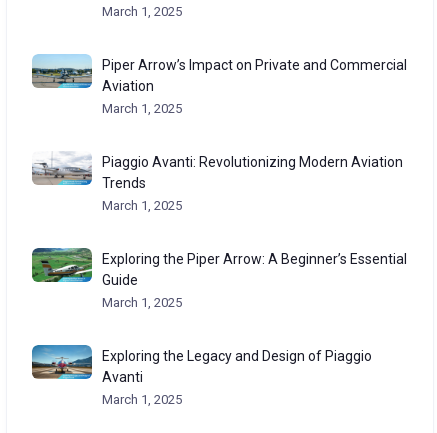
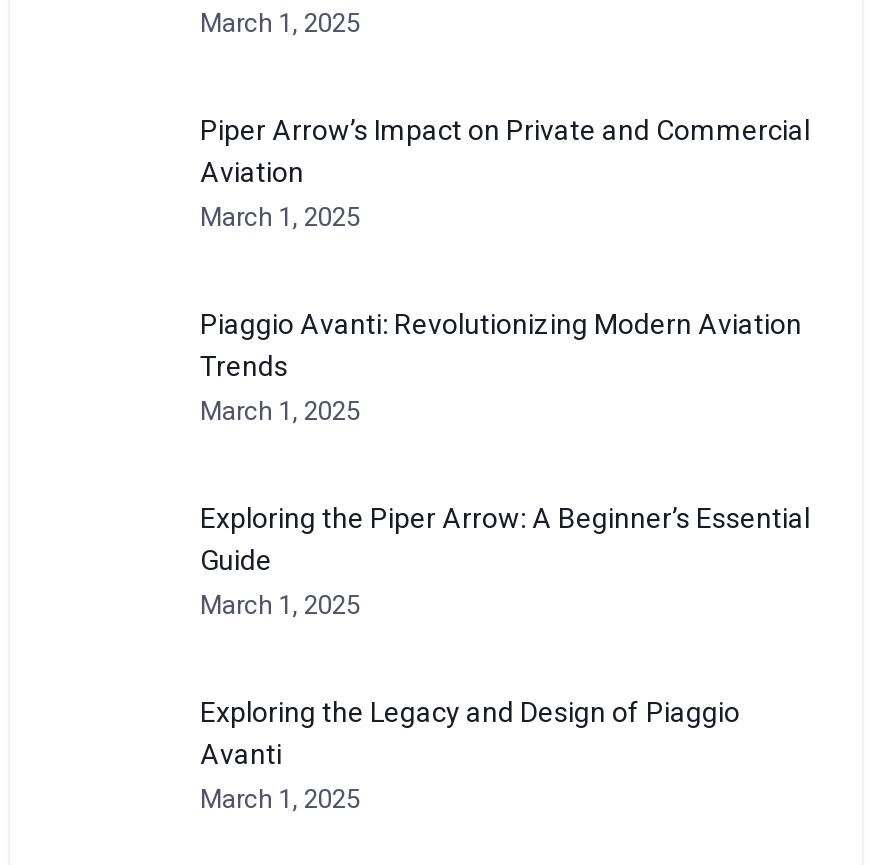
[31,53,93,89] [image] -> none
[31,151,93,186] [image] -> none
[31,247,93,283] [image] -> none
[31,344,93,380] [image] -> none

